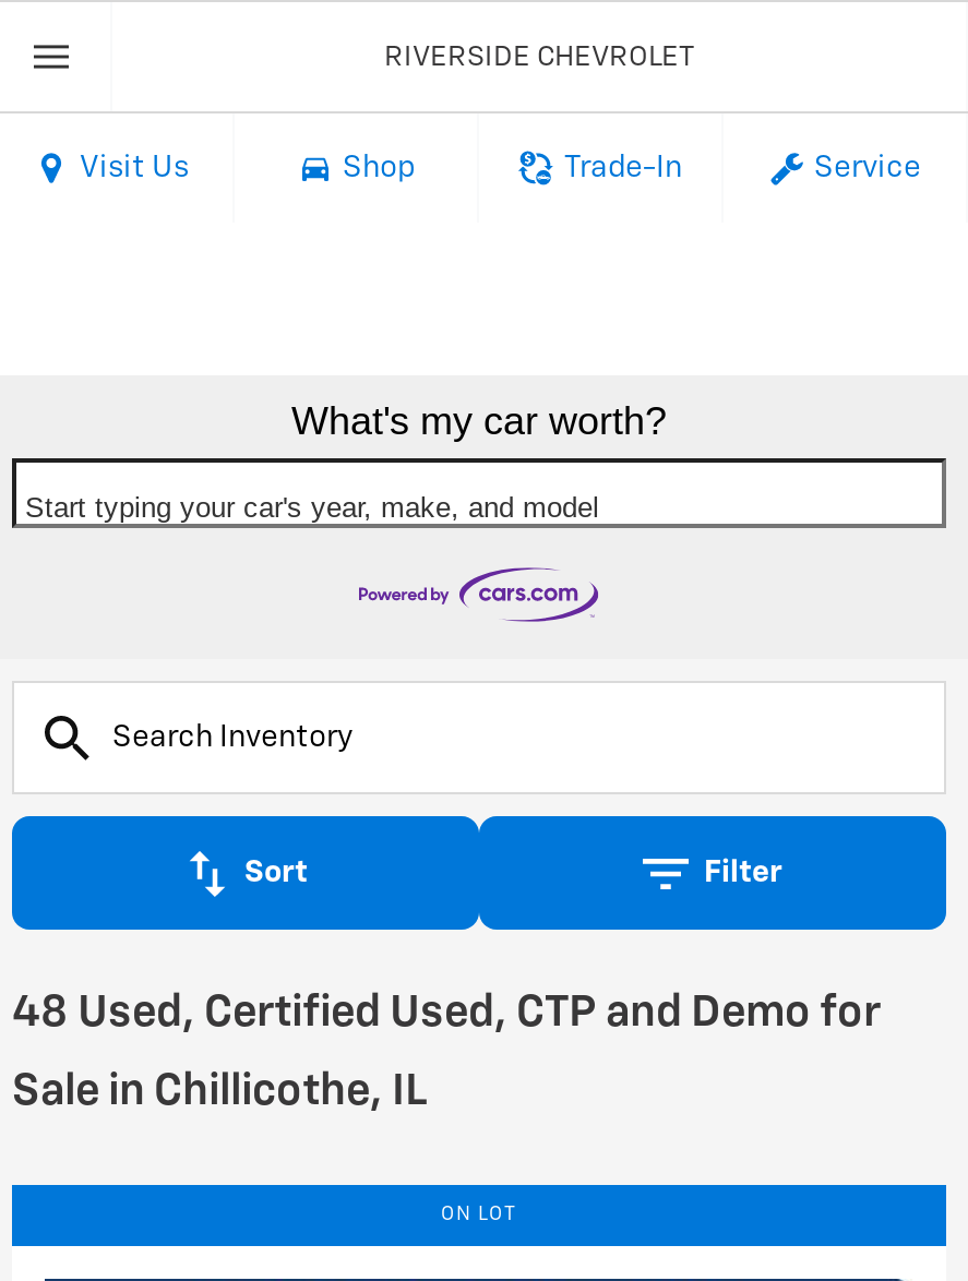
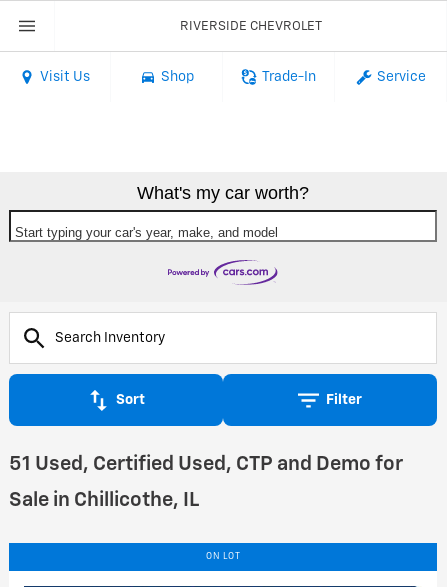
[12,991,881,1034] 48 Used, Certified Used, CTP and Demo for -> [9,454,403,474] 51 Used, Certified Used, CTP and Demo for

